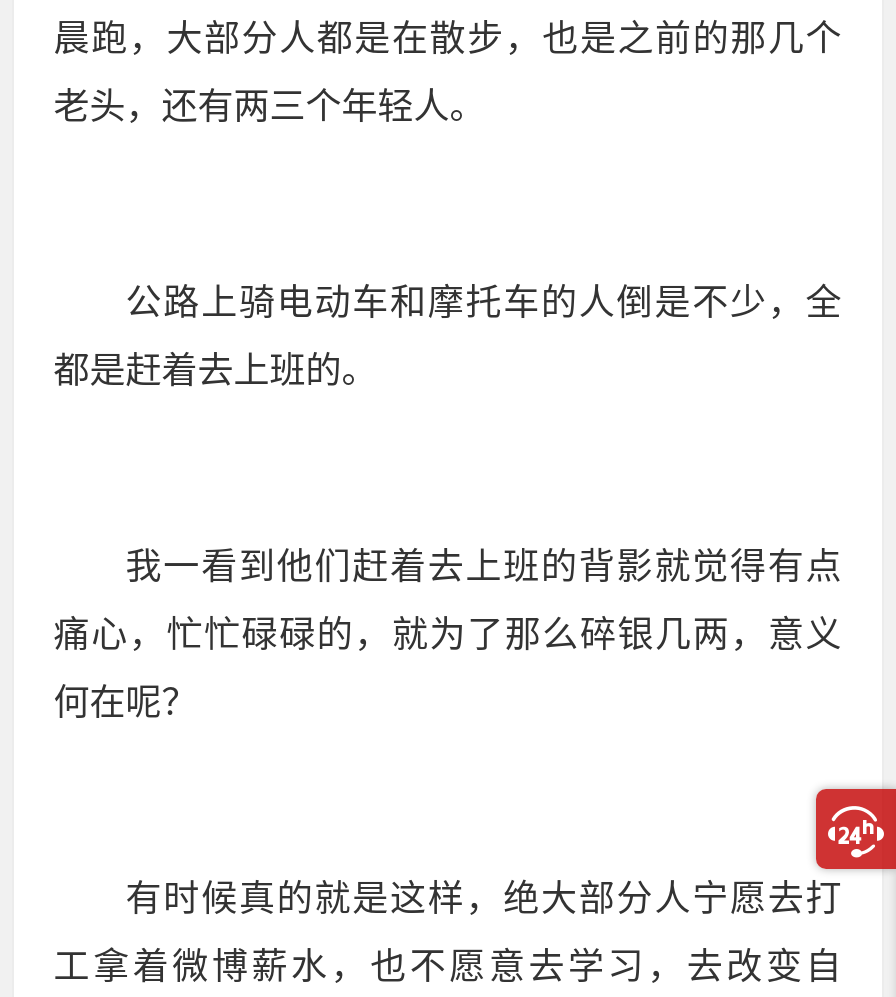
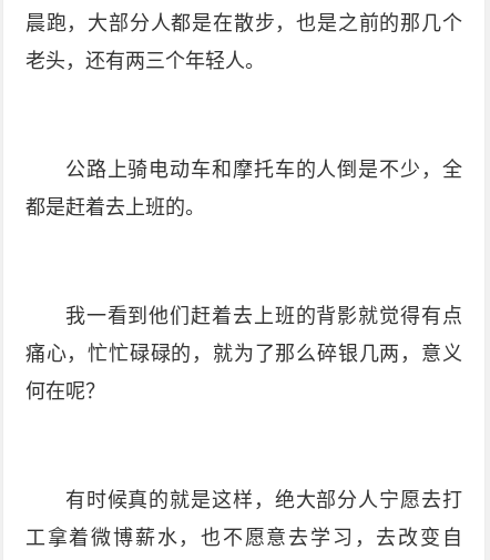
[812,785,890,875] [image] -> none

